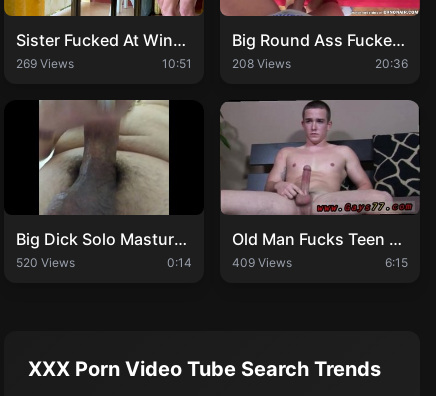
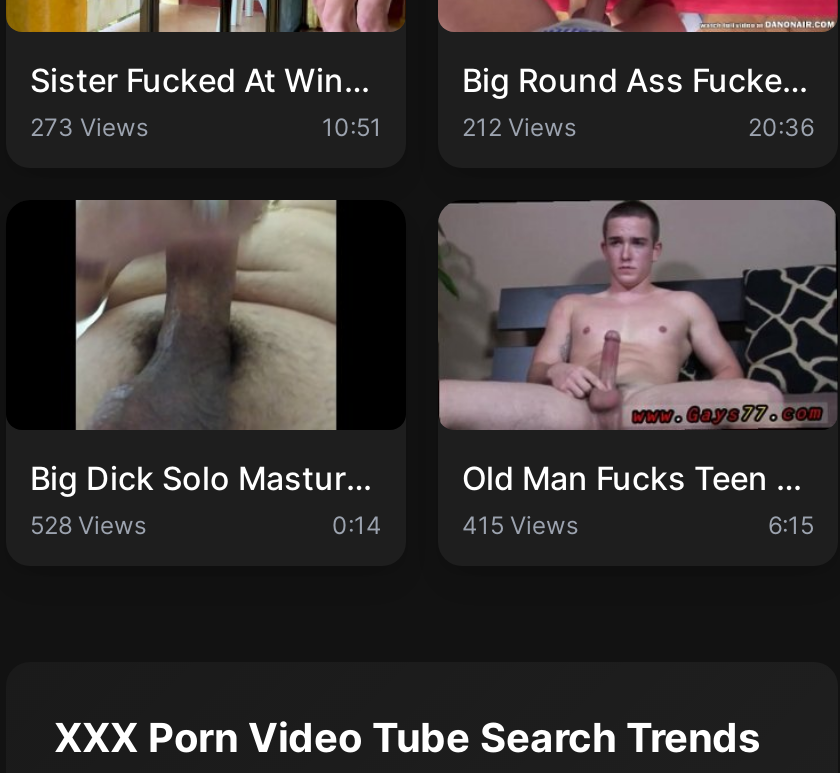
[16,56,74,71] 269 Views -> [30,112,148,142] 273 Views
[232,56,291,71] 208 Views -> [462,112,576,142] 212 Views
[16,254,75,269] 520 Views -> [30,509,146,539] 528 Views
[232,254,292,269] 409 Views -> [462,509,578,539] 415 Views

